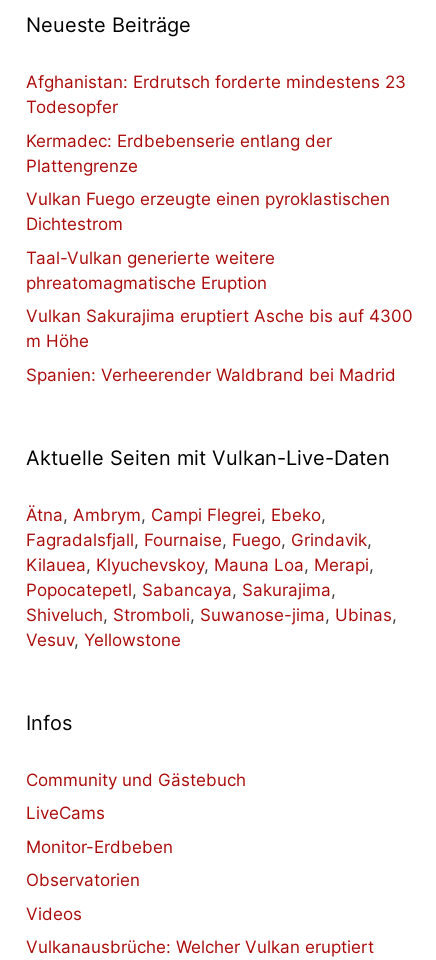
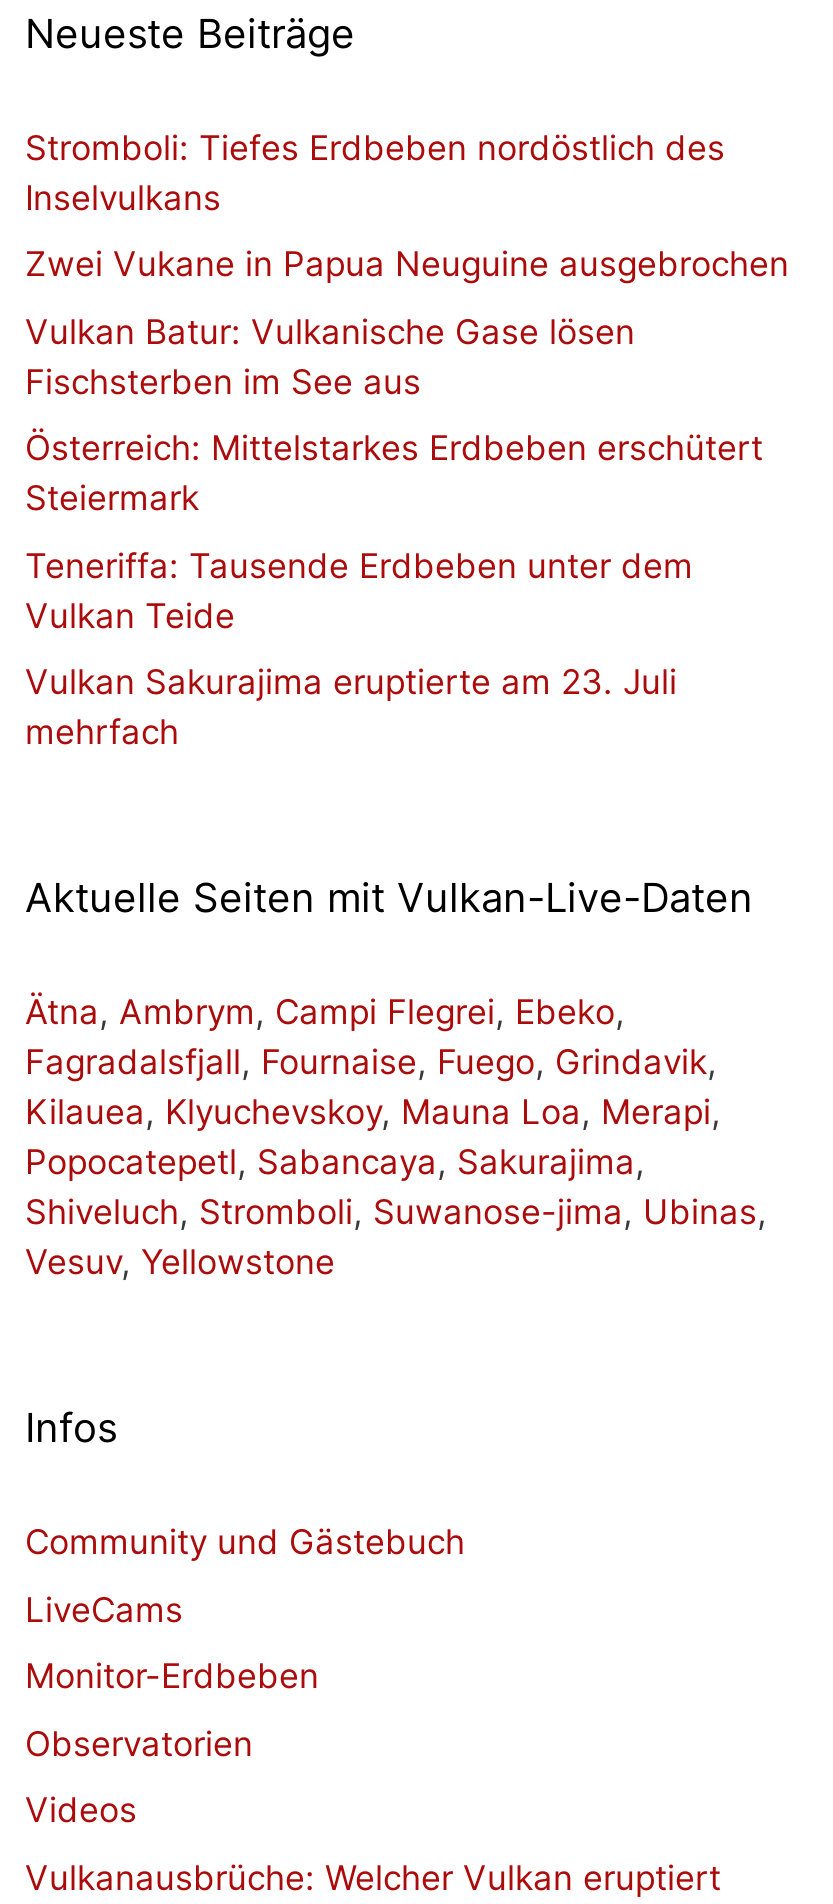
[26,72,406,117] Afghanistan: Erdrutsch forderte mindestens 23 | Todesopfer -> [25,128,725,218] Stromboli: Tiefes Erdbeben nordöstlich des | Inselvulkans
[26,130,332,175] Kermadec: Erdbebenserie entlang der | Plattengrenze -> [25,245,789,285] Zwei Vukane in Papua Neuguine ausgebrochen
[26,189,390,234] Vulkan Fuego erzeugte einen pyroklastischen | Dichtestrom -> [25,312,635,402] Vulkan Batur: Vulkanische Gase lösen | Fischsterben im See aus
[26,247,275,292] Taal-Vulkan generierte weitere | phreatomagmatische Eruption -> [25,429,763,519] Österreich: Mittelstarkes Erdbeben erschütert | Steiermark
[26,306,413,351] Vulkan Sakurajima eruptiert Asche bis auf 4300 | m Höhe -> [25,546,693,636] Teneriffa: Tausende Erdbeben unter dem | Vulkan Teide
[26,364,396,384] Spanien: Verheerender Waldbrand bei Madrid -> [25,663,677,753] Vulkan Sakurajima eruptierte am 23. Juli | mehrfach

